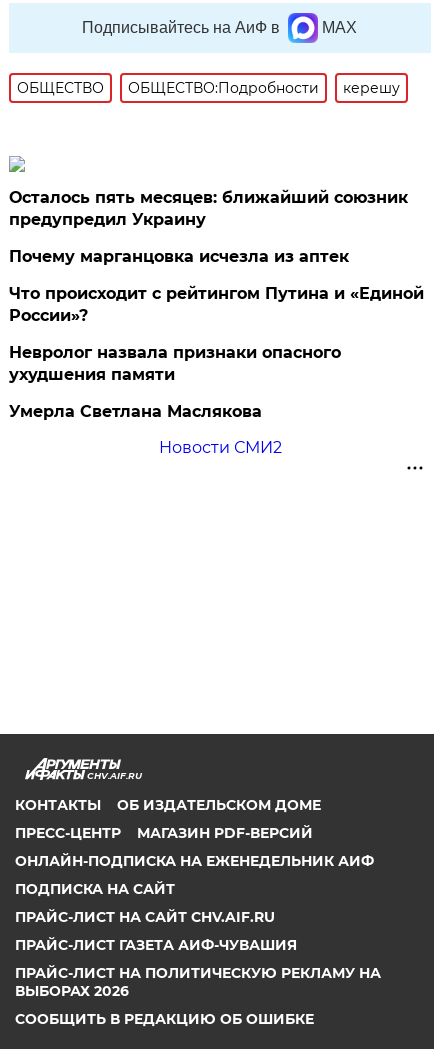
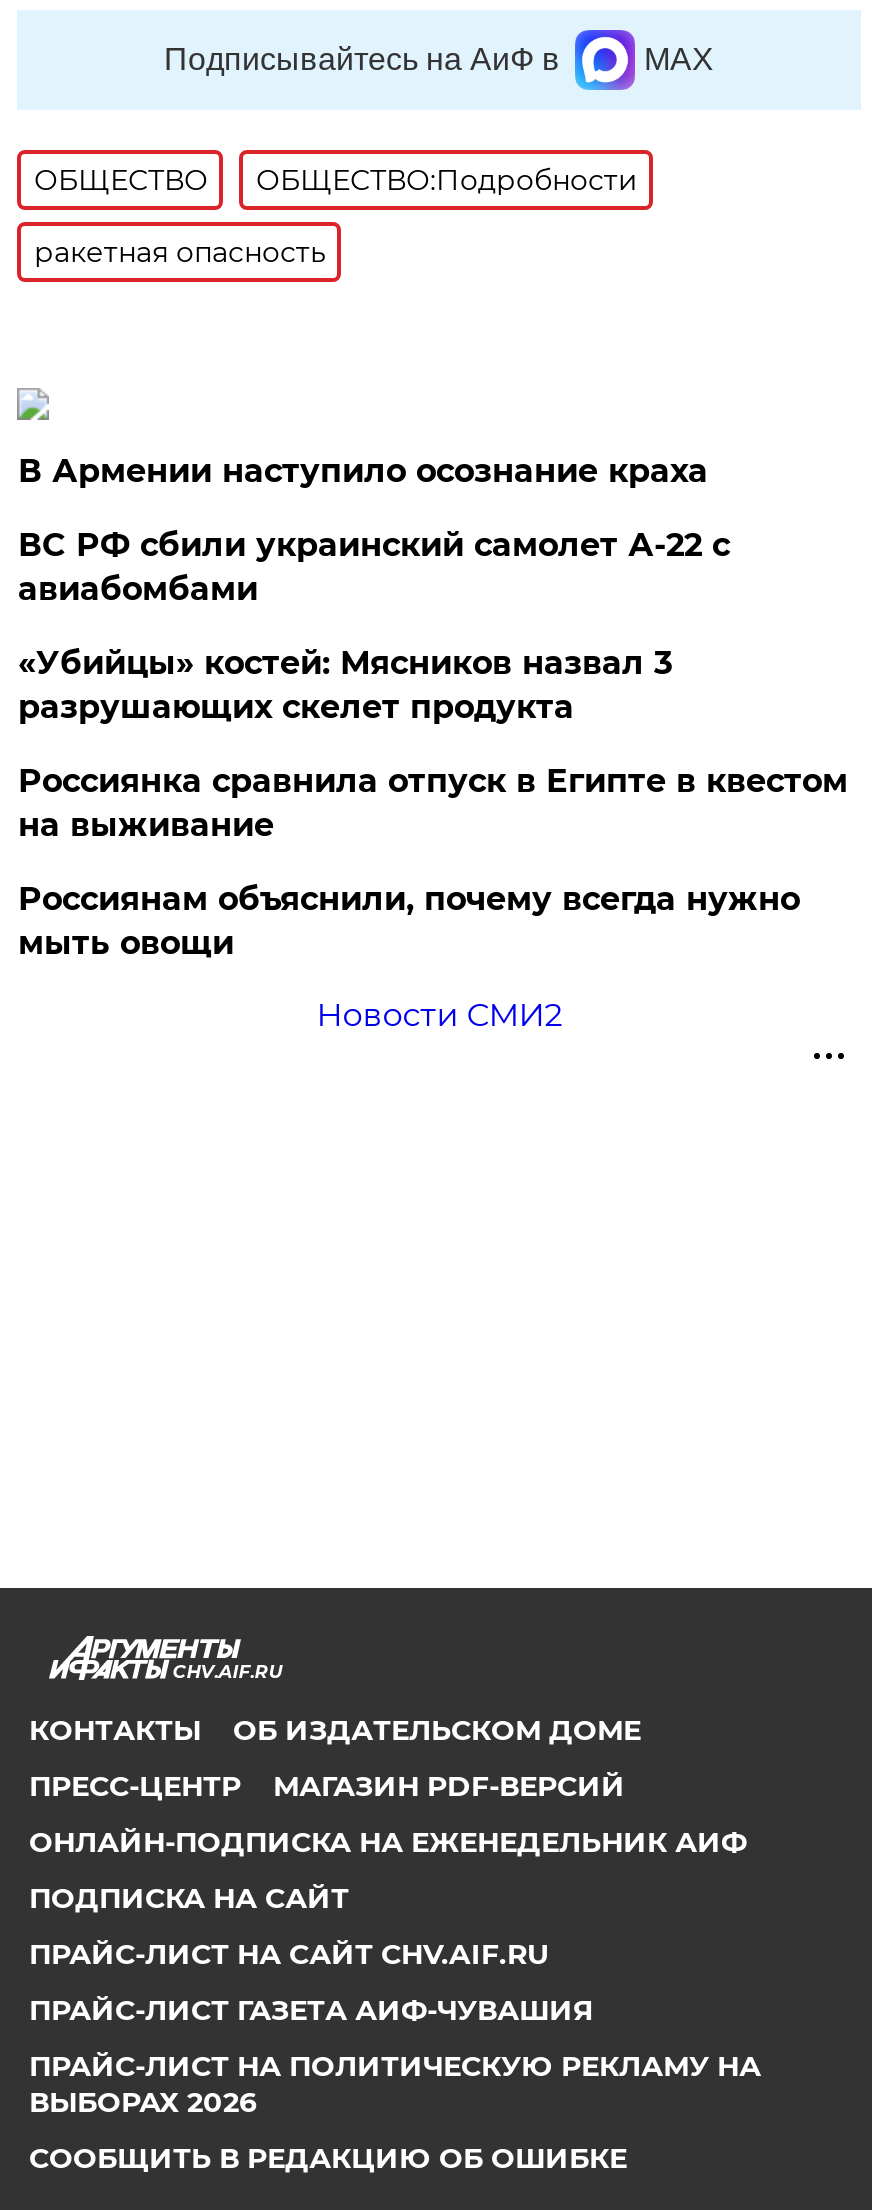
[343,79,400,97] керешу -> [34,234,326,270] ракетная опасность
[9,188,408,229] Осталось пять месяцев: ближайший союзник | предупредил Украину -> [18,452,708,490] В Армении наступило осознание краха
[9,247,349,266] Почему марганцовка исчезла из аптек -> [18,526,730,608] ВС РФ сбили украинский самолет А-22 с | авиабомбами
[9,284,424,325] Что происходит с рейтингом Путина и «Единой | России»? -> [18,644,672,726] «Убийцы» костей: Мясников назвал 3 | разрушающих скелет продукта
[9,343,341,384] Невролог назвала признаки опасного | ухудшения памяти -> [18,762,848,844] Россиянка сравнила отпуск в Египте в квестом | на выживание
[9,402,262,421] Умерла Светлана Маслякова -> [18,880,800,962] Россиянам объяснили, почему всегда нужно | мыть овощи

